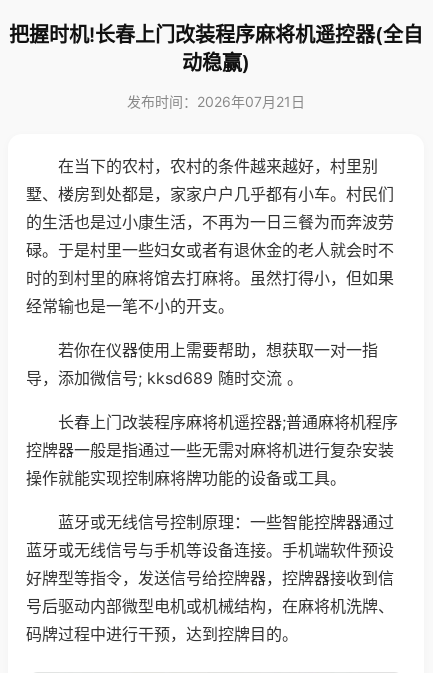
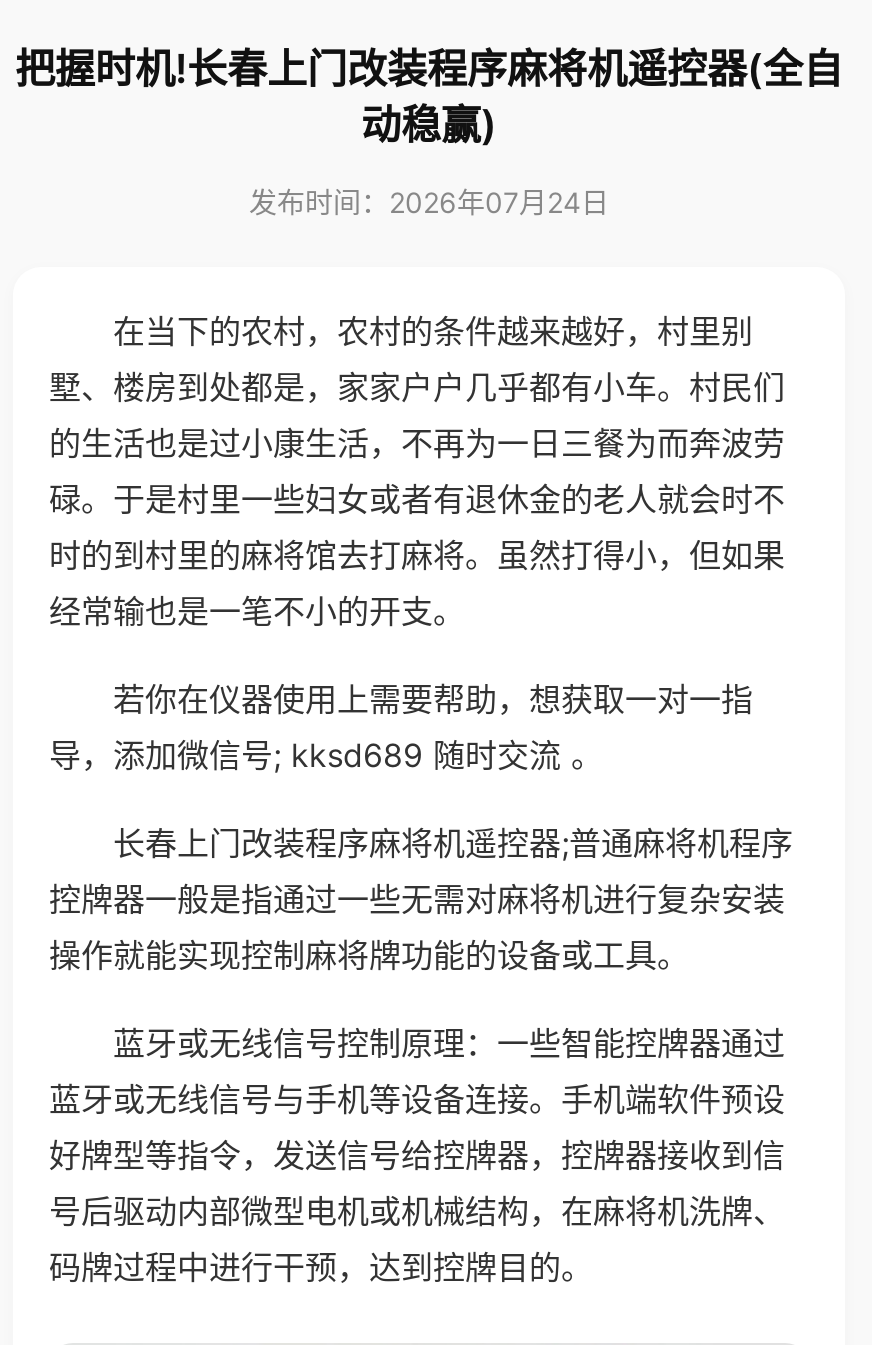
[127,93,305,110] 发布时间：2026年07月21日 -> [249,185,609,219] 发布时间：2026年07月24日

